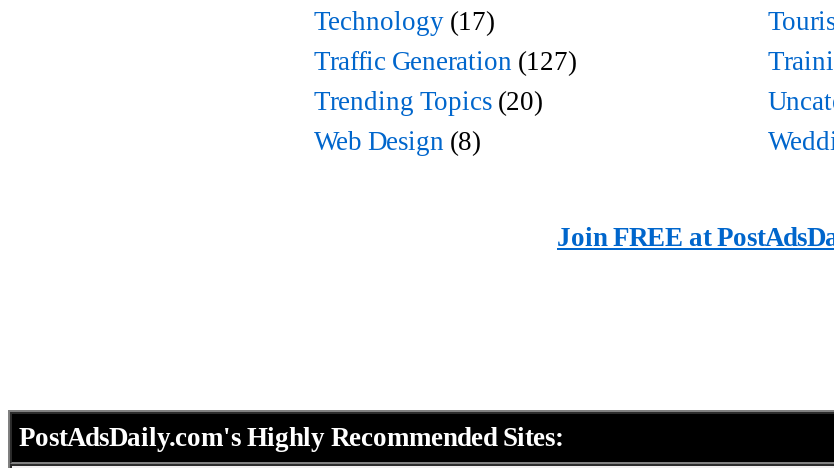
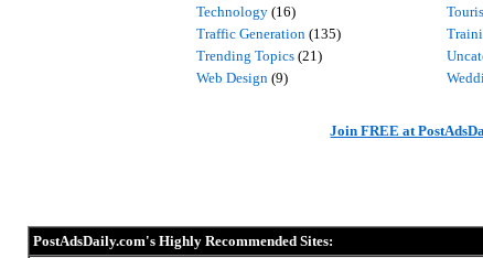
[314,5,494,35] Technology (17) -> [196,3,296,20] Technology (16)
[314,45,576,75] Traffic Generation (127) -> [196,25,341,42] Traffic Generation (135)
[314,85,542,115] Trending Topics (20) -> [196,47,322,64] Trending Topics (21)
[314,125,480,155] Web Design (8) -> [196,69,288,86] Web Design (9)

